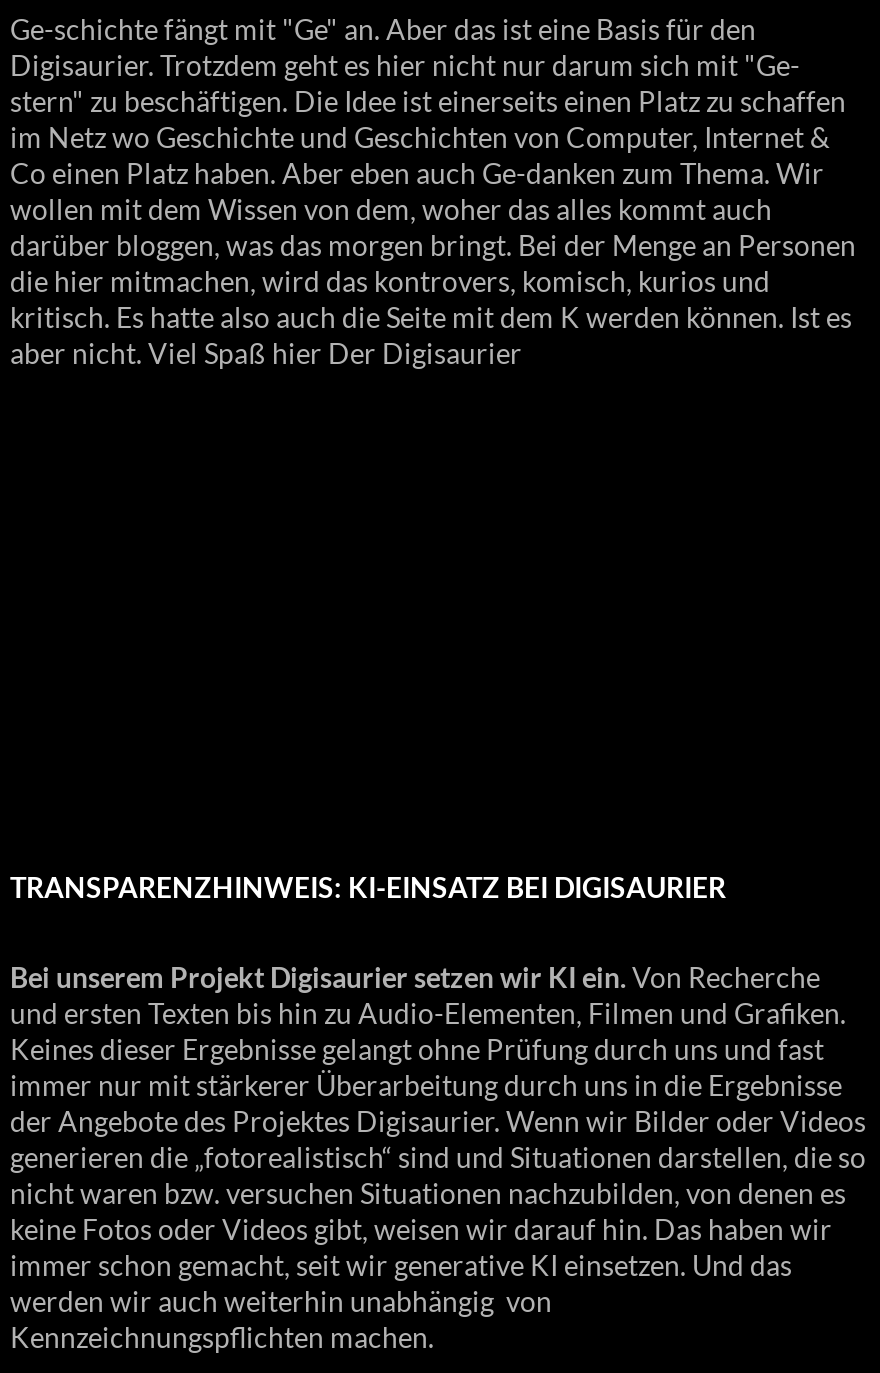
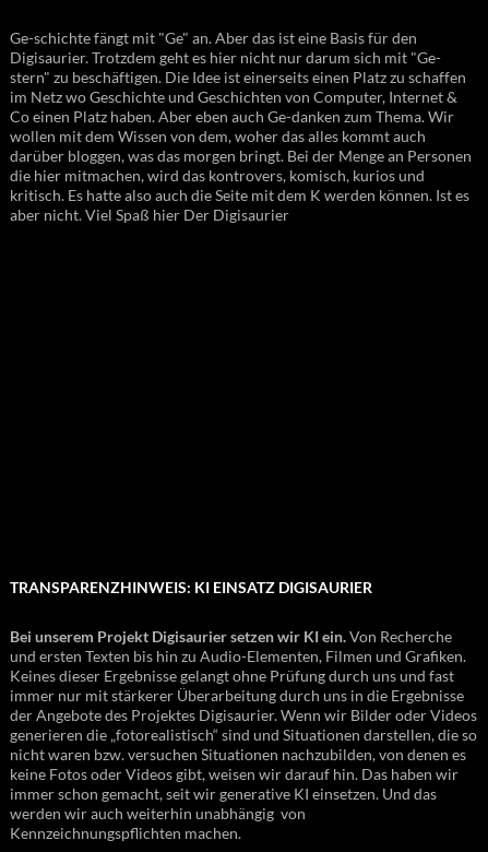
[10,870,726,904] TRANSPARENZHINWEIS: KI-EINSATZ BEI DIGISAURIER -> [10,578,372,596] TRANSPARENZHINWEIS: KI EINSATZ DIGISAURIER

